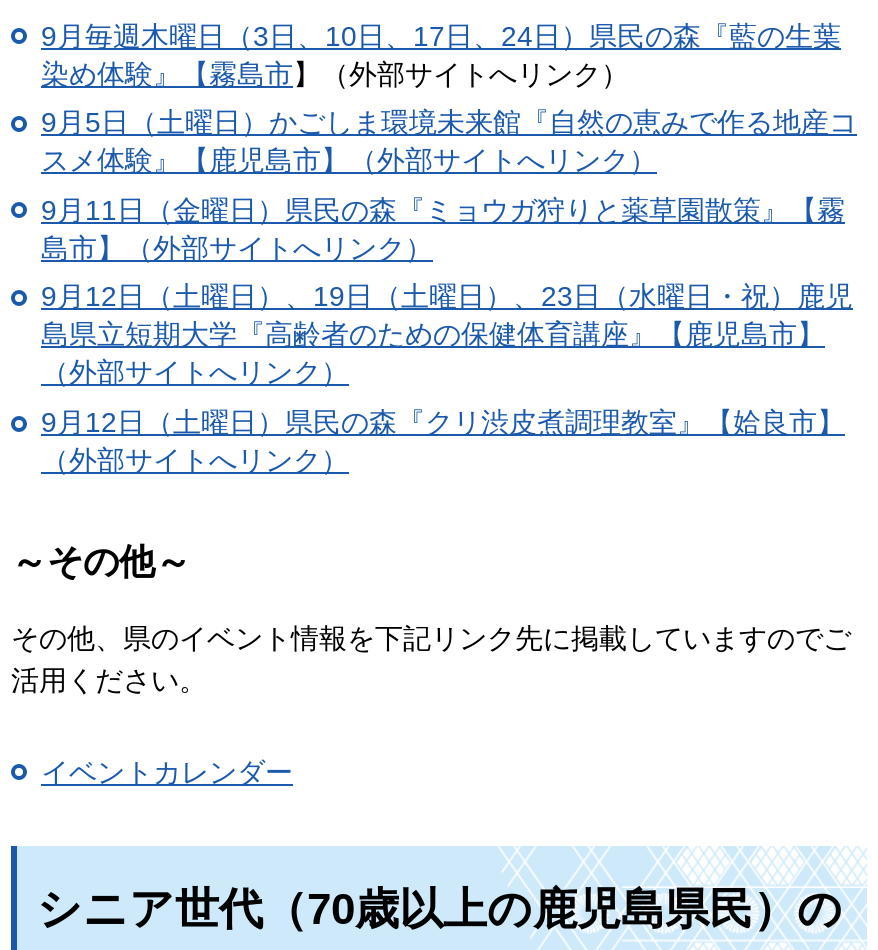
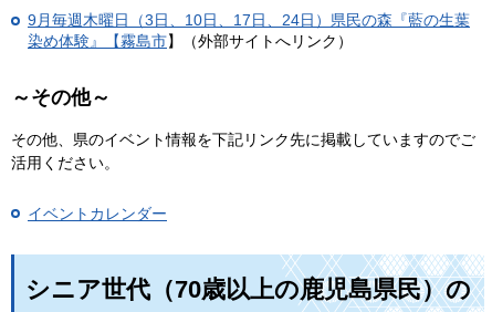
[41,106,857,476] 9月5日（土曜日）かごしま環境未来館『自然の恵みで作る地産コ | スメ体験』【鹿児島市】（外部サイトへリンク） | 9月11日（金曜日）県民の森『ミョウガ狩りと薬草園散策』【霧 | 島市】（外部サイトへリンク） | 9月12日（土曜日）、19日（土曜日）、23日（水曜日・祝）鹿児 | 島県立短期大学『高齢者のための保健体育講座』【鹿児島市】 | （外部サイトへリンク） | 9月12日（土曜日）県民の森『クリ渋皮煮調理教室』【姶良市】 | （外部サイトへリンク） -> none

